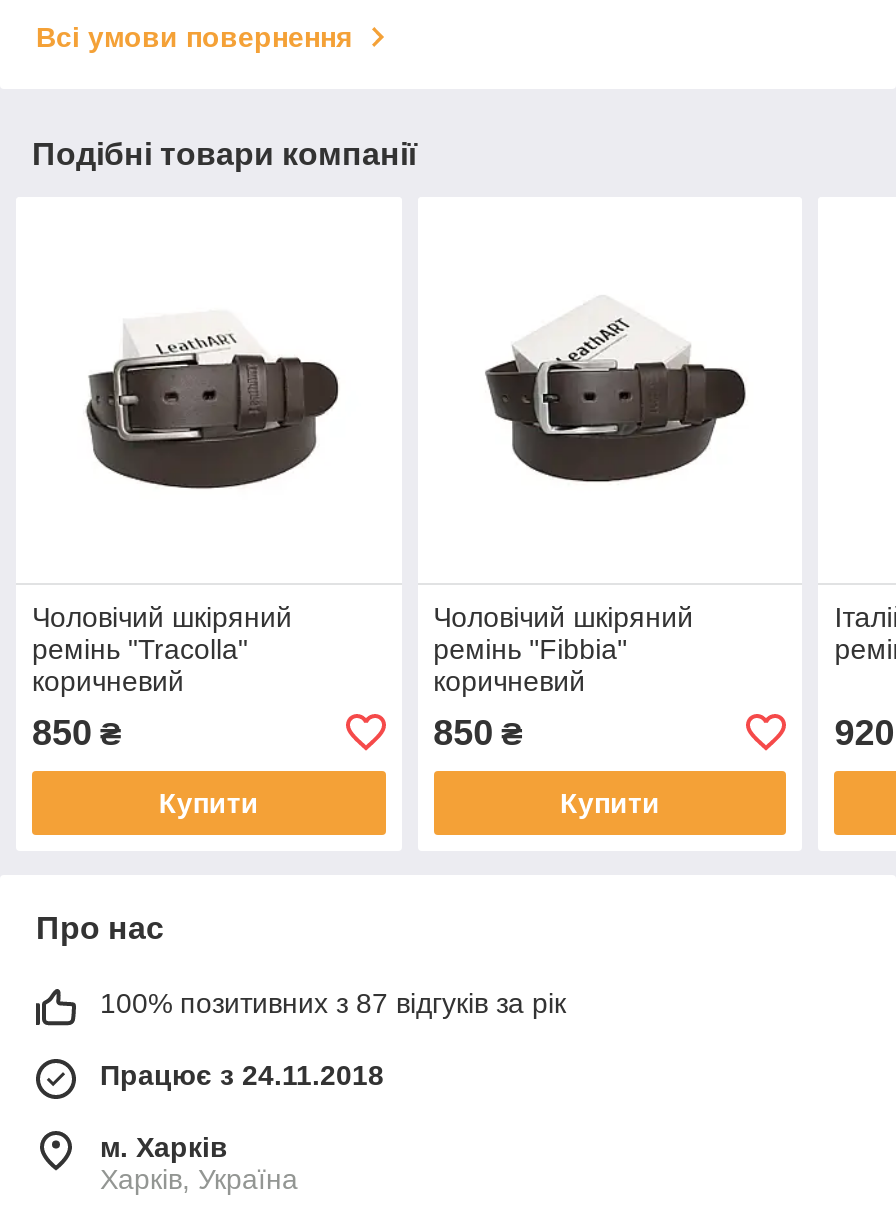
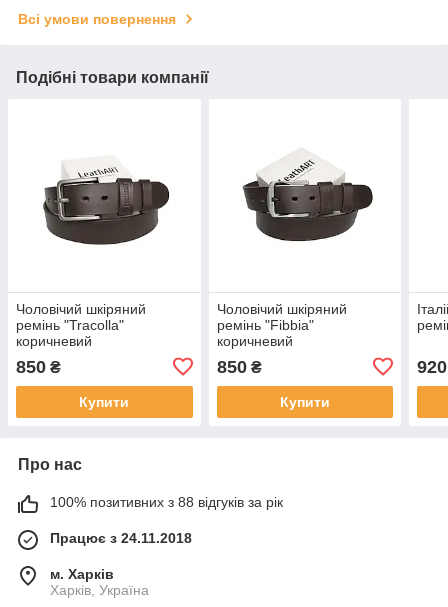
[100,987,566,1019] 100% позитивних з 87 відгуків за рік -> [50,494,283,510] 100% позитивних з 88 відгуків за рік

